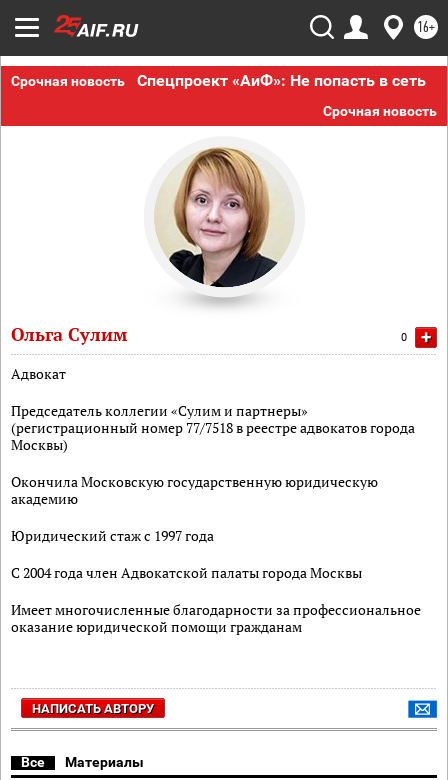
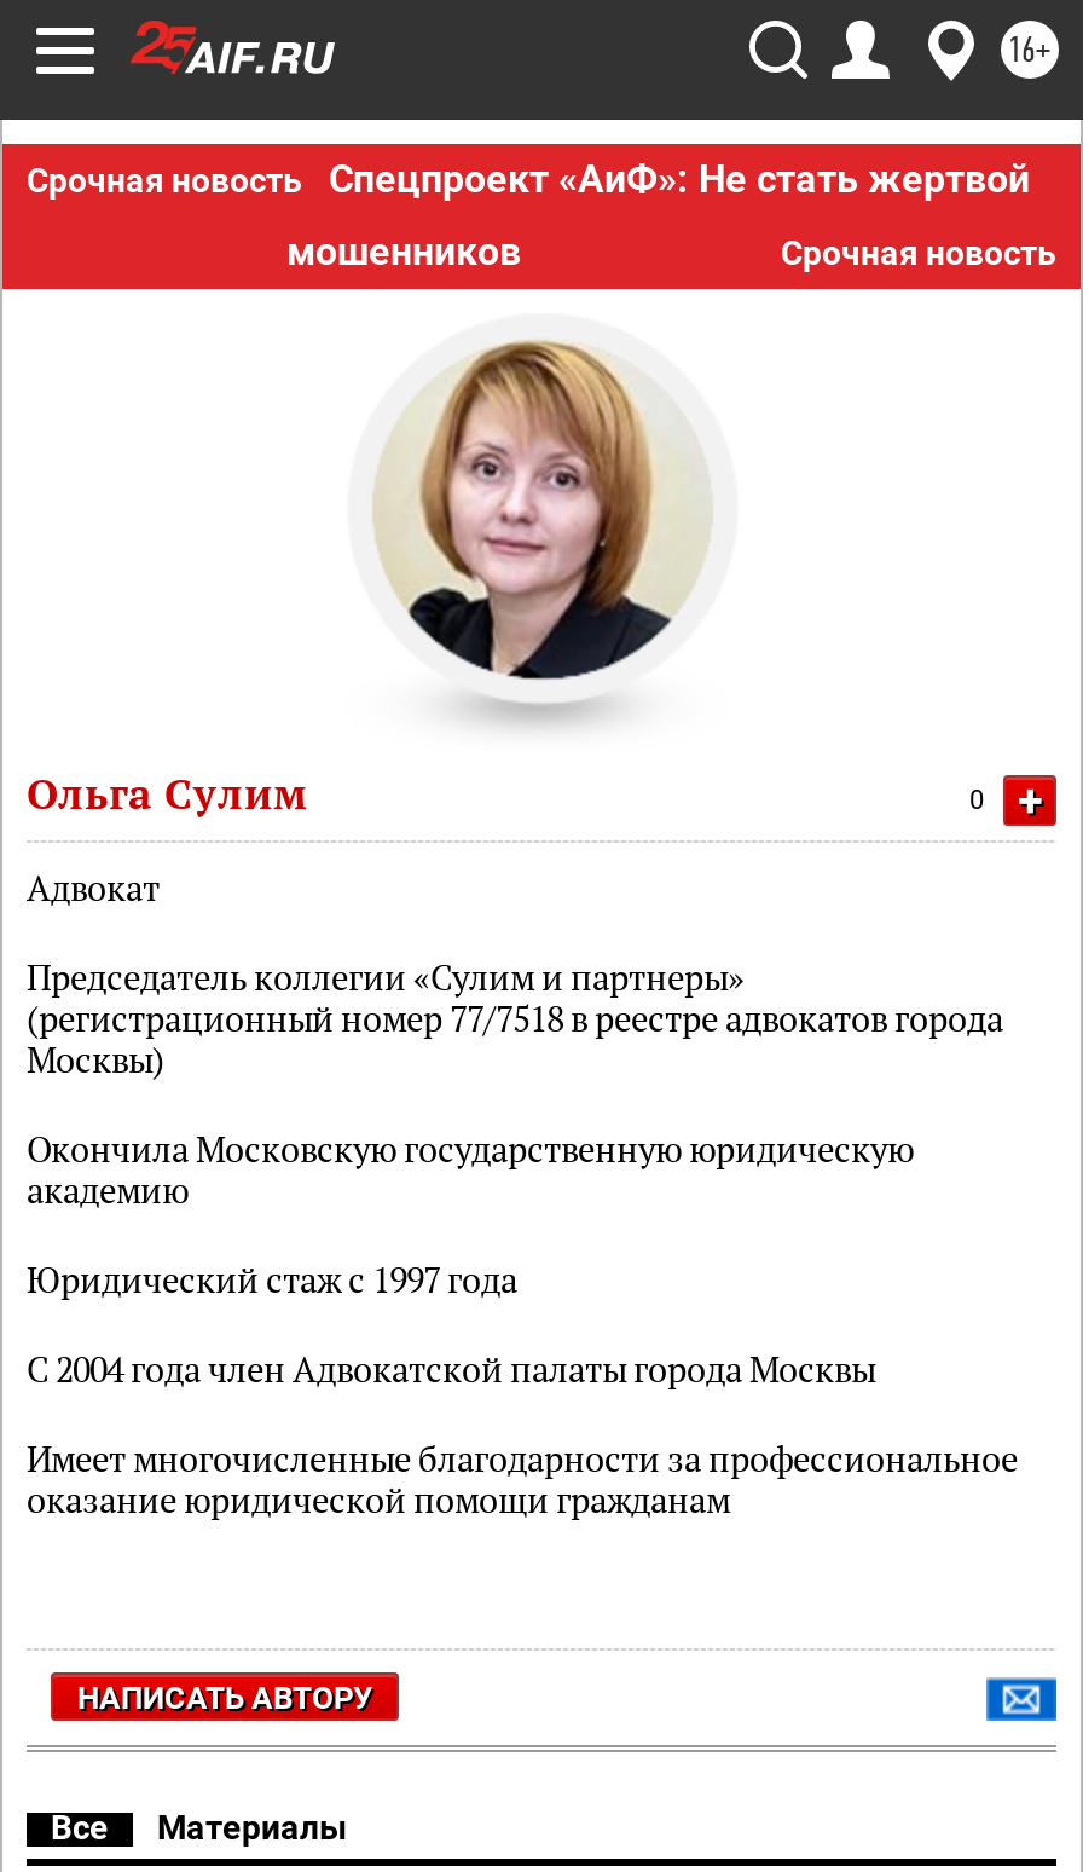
[136,71,425,90] Спецпроект «АиФ»: Не попасть в сеть -> [286,156,1030,275] Спецпроект «АиФ»: Не стать жертвой | мошенников

